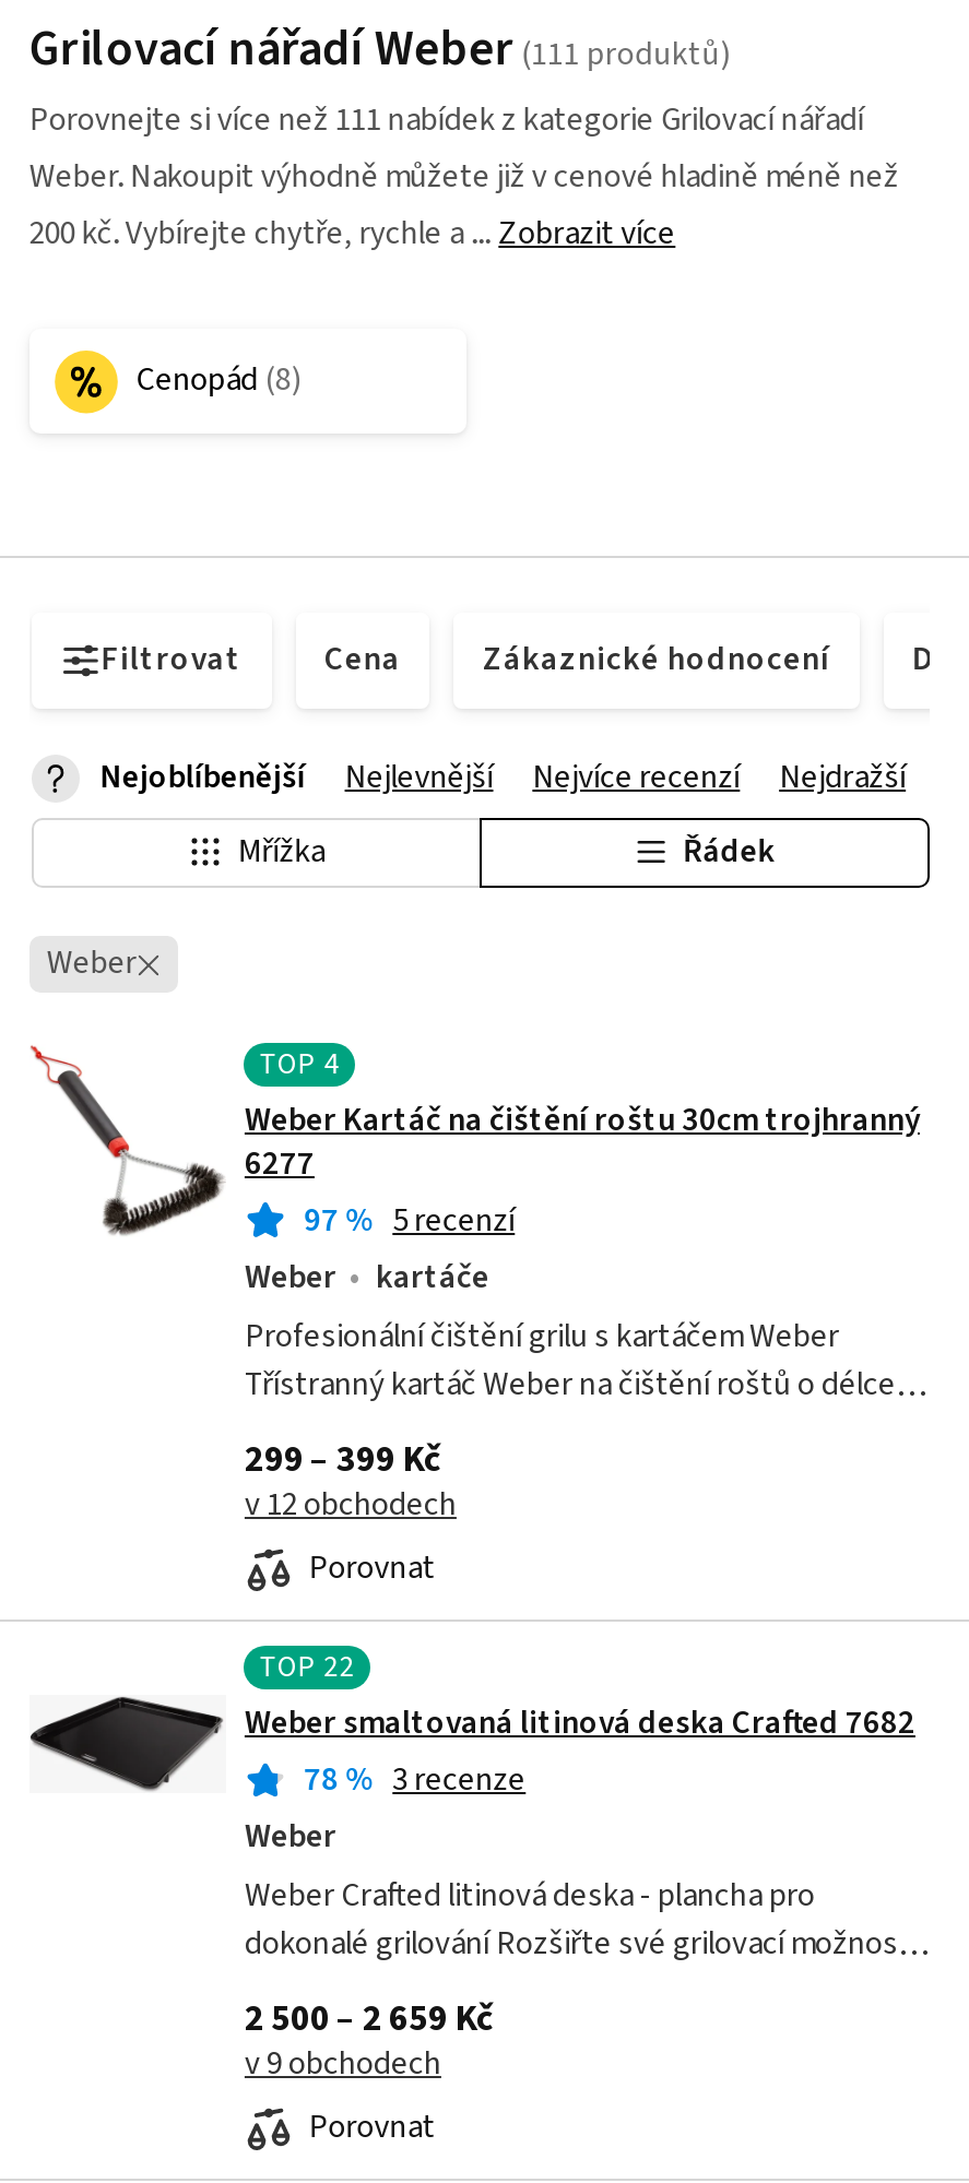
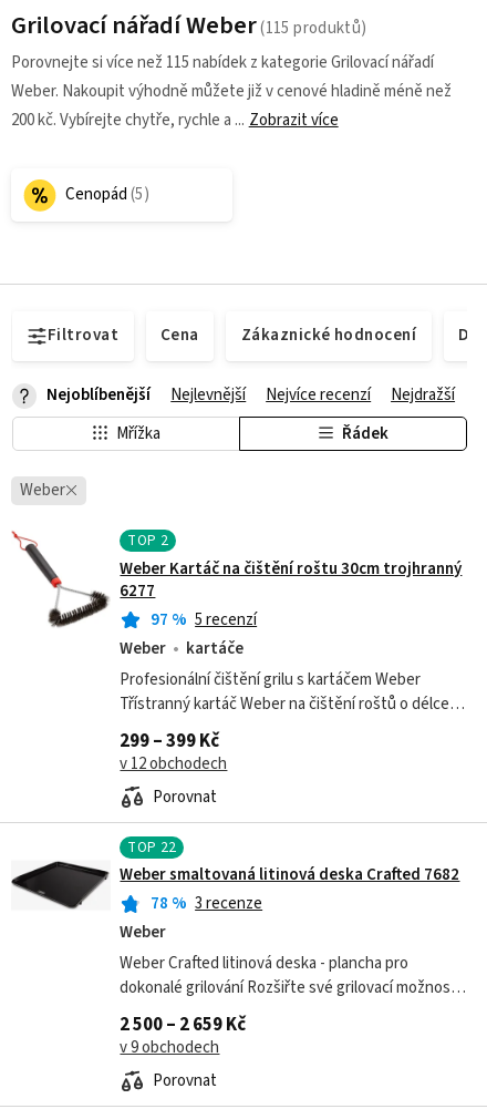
[29,97,864,143] Porovnejte si více než 111 nabídek z kategorie Grilovací nářadí -> [11,50,434,74] Porovnejte si více než 115 nabídek z kategorie Grilovací nářadí
[259,1043,340,1084] TOP4 -> [128,530,168,551] TOP2

